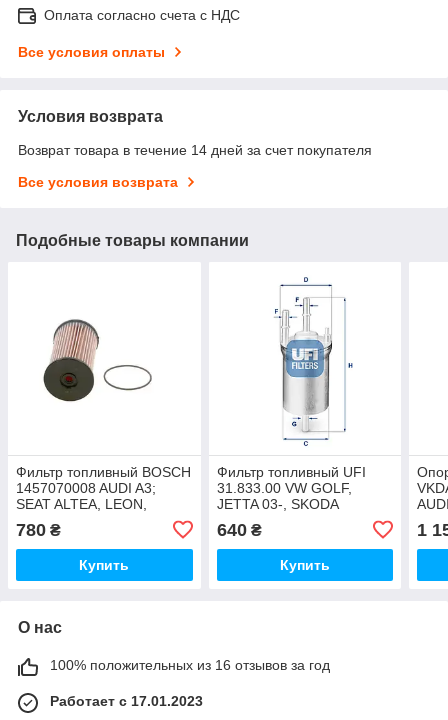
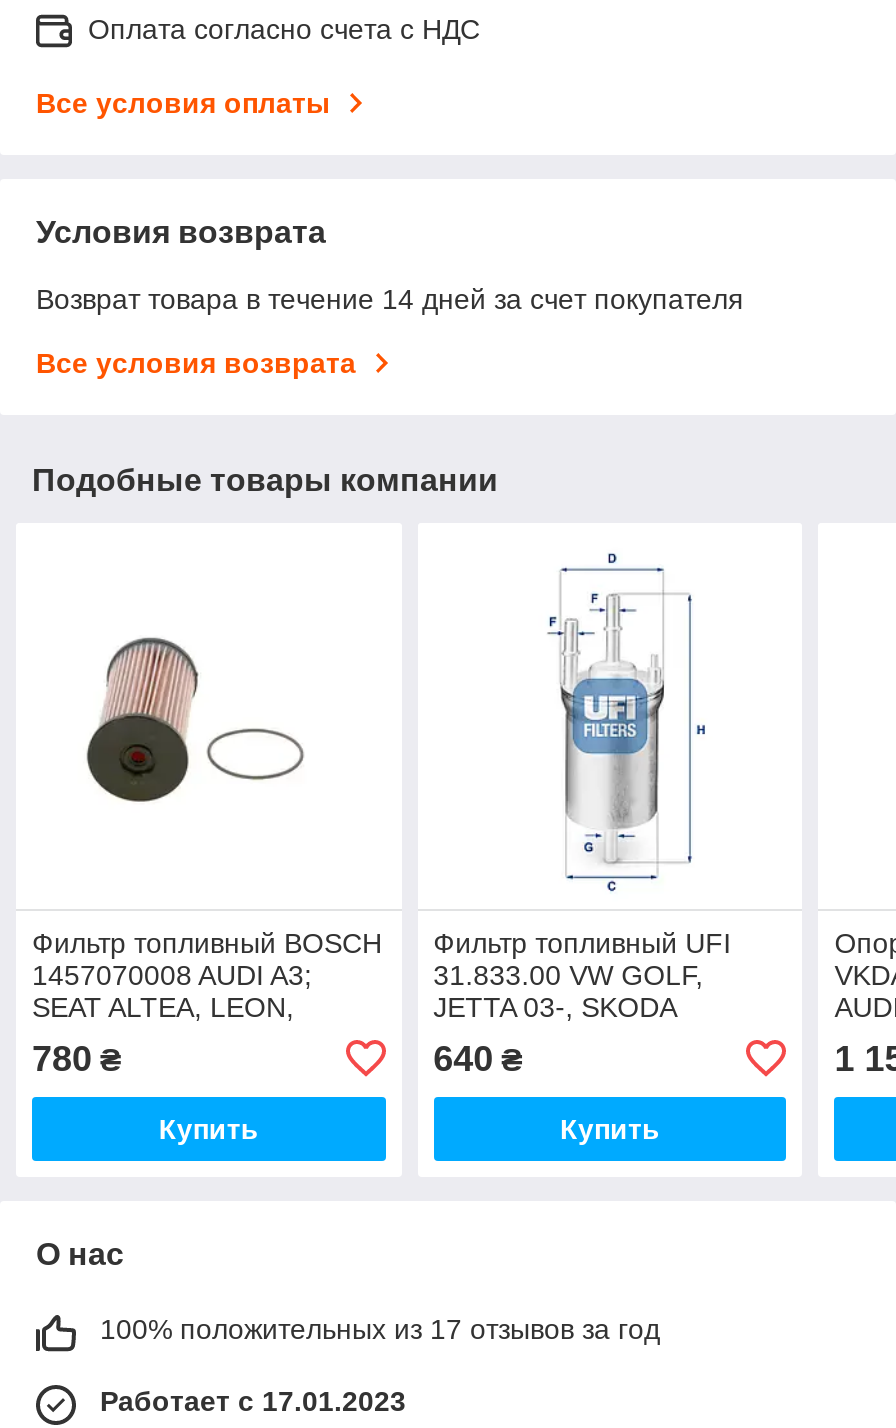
[50,657,330,673] 100% положительных из 16 отзывов за год -> [100,1313,660,1345] 100% положительных из 17 отзывов за год

